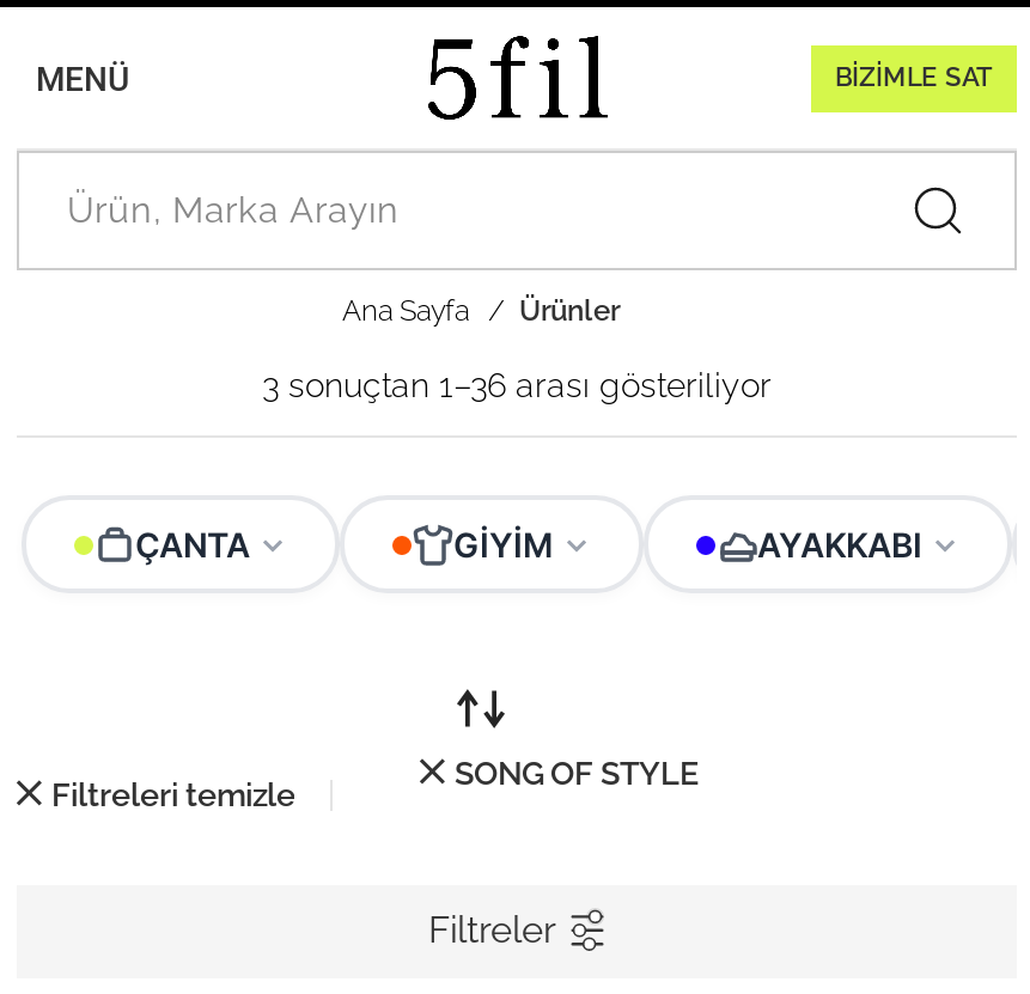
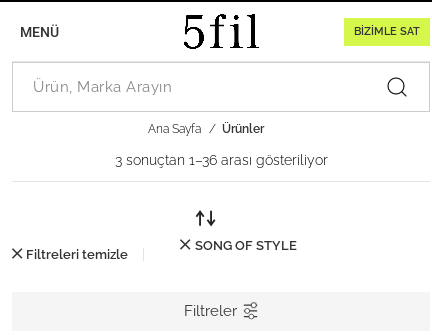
[135,523,922,563] ÇANTA | GIYIM | AYAKKABI -> none

